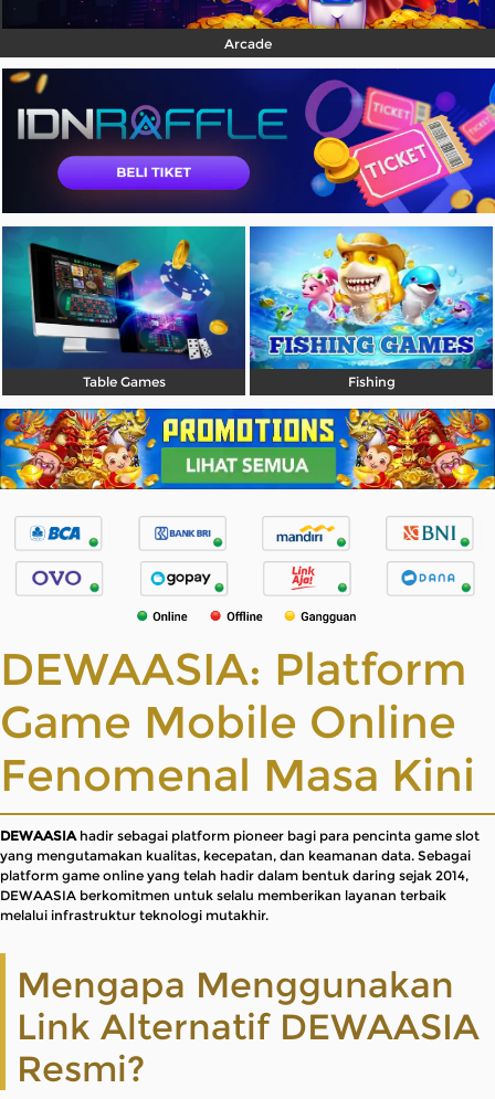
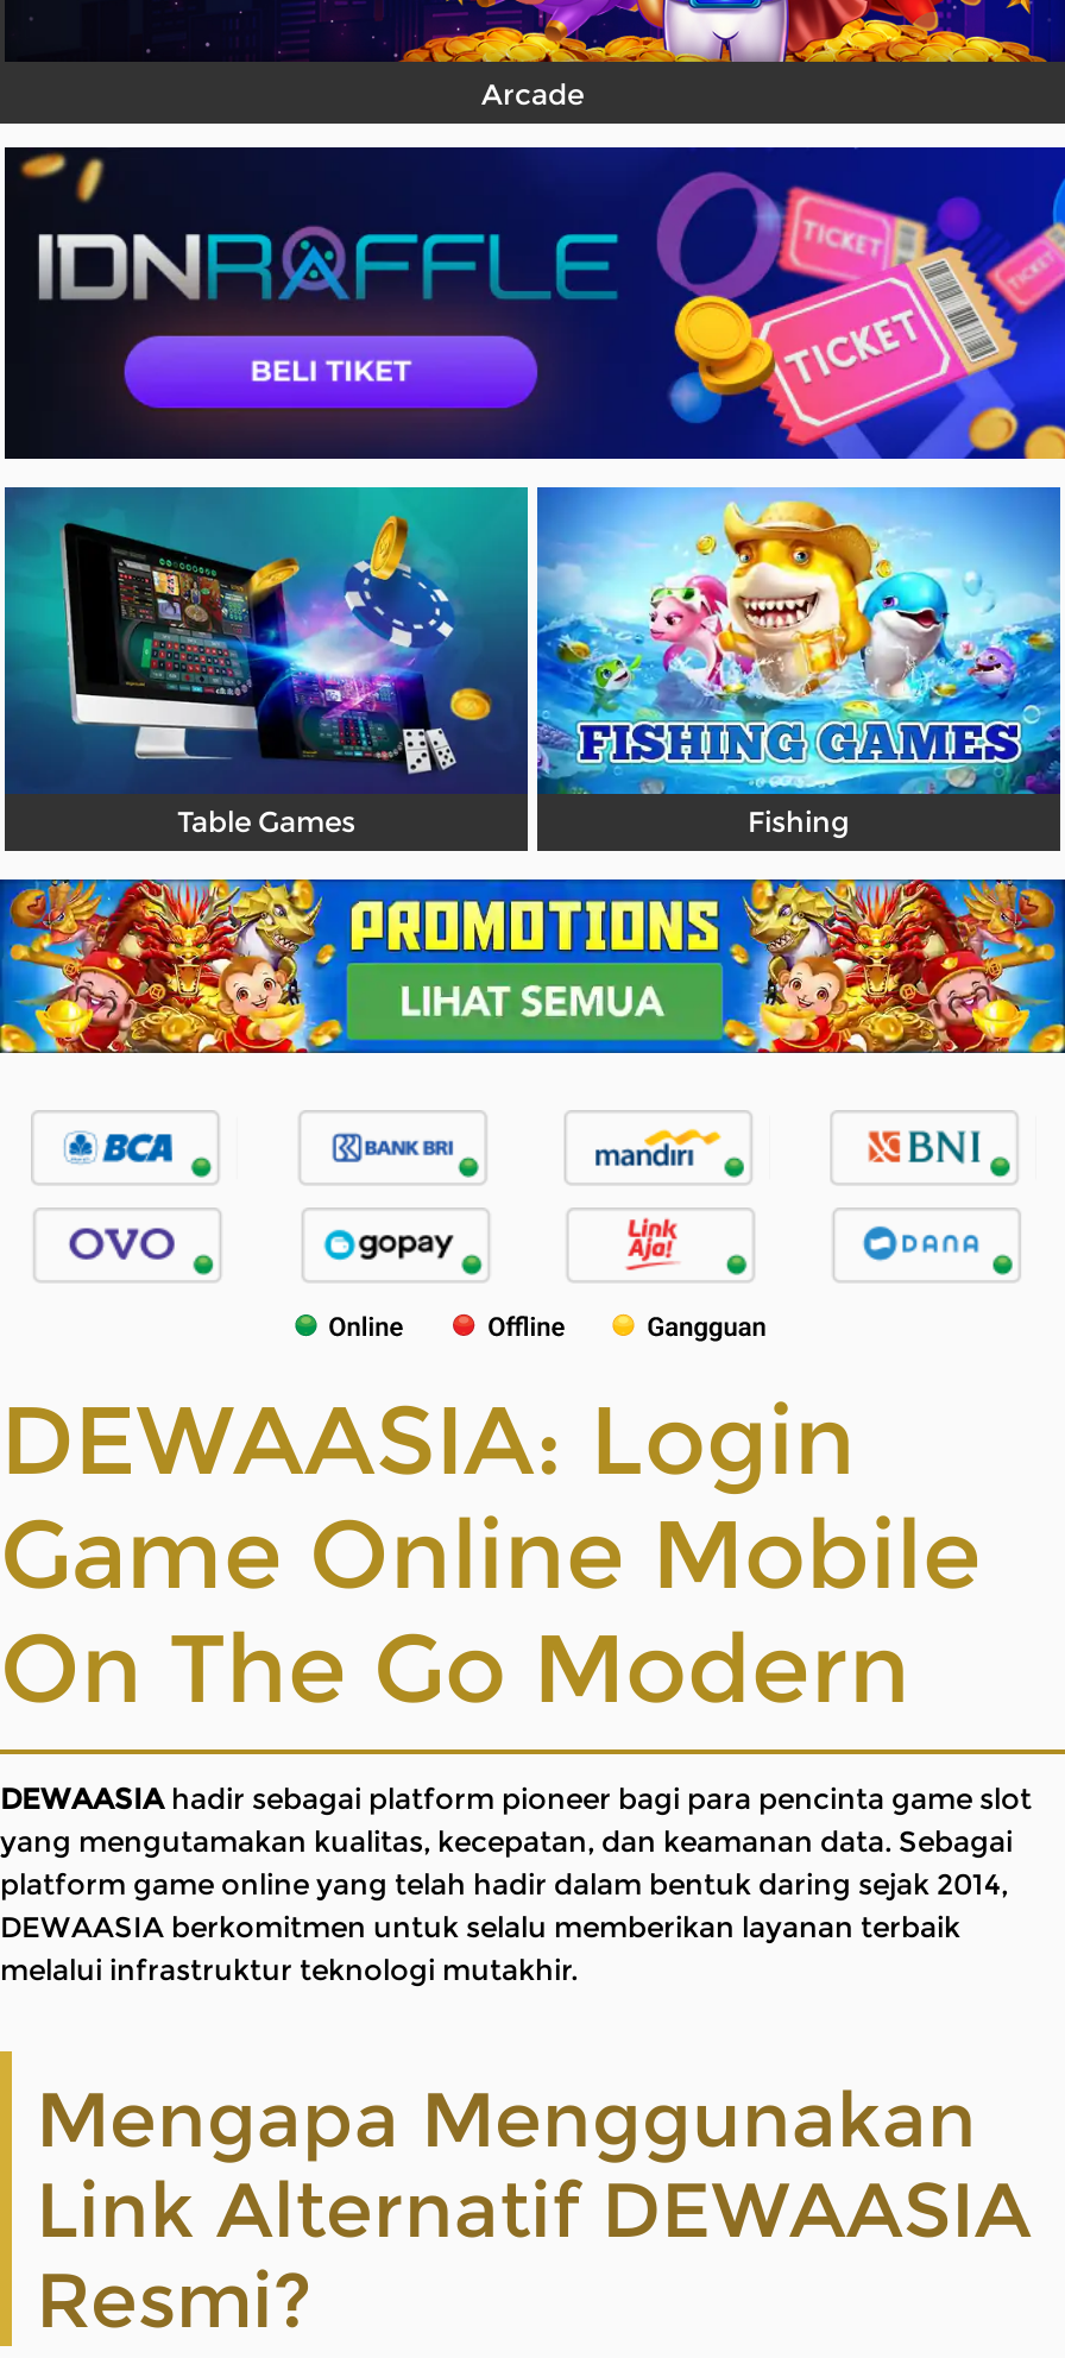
[0,642,475,802] DEWAASIA: Platform | Game Mobile Online | Fenomenal Masa Kini -> [0,1382,982,1727] DEWAASIA: Login | Game Online Mobile | On The Go Modern

